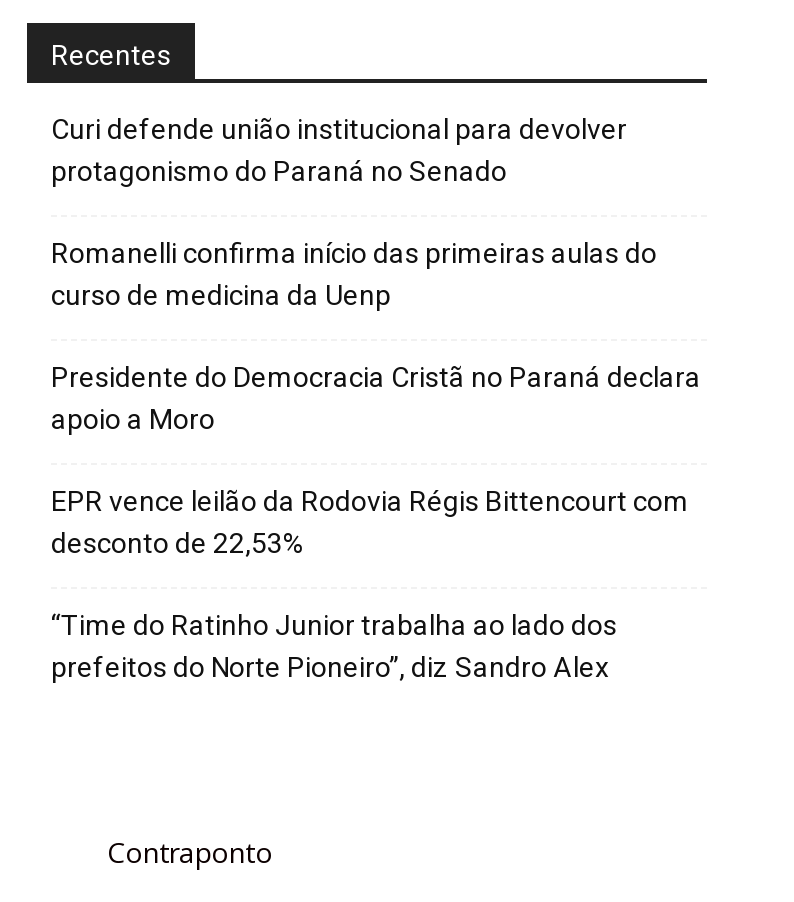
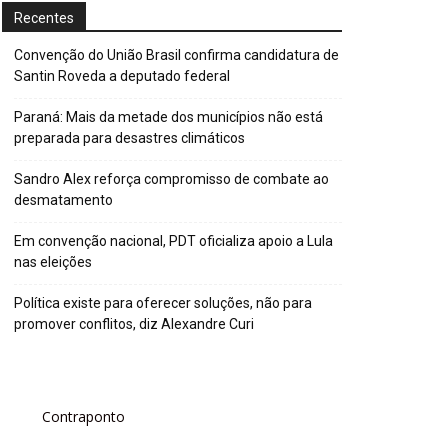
[51,112,627,186] Curi defende união institucional para devolver | protagonismo do Paraná no Senado -> [14,47,339,84] Convenção do União Brasil confirma candidatura de | Santin Roveda a deputado federal
[51,236,657,310] Romanelli confirma início das primeiras aulas do | curso de medicina da Uenp -> [14,109,323,146] Paraná: Mais da metade dos municípios não está | preparada para desastres climáticos
[51,360,701,434] Presidente do Democracia Cristã no Paraná declara | apoio a Moro -> [14,171,329,208] Sandro Alex reforça compromisso de combate ao | desmatamento
[51,484,689,558] EPR vence leilão da Rodovia Régis Bittencourt com | desconto de 22,53% -> [14,233,333,270] Em convenção nacional, PDT oficializa apoio a Lula | nas eleições
[51,608,617,682] “Time do Ratinho Junior trabalha ao lado dos | prefeitos do Norte Pioneiro”, diz Sandro Alex -> [14,295,312,332] Política existe para oferecer soluções, não para | promover conflitos, diz Alexandre Curi

